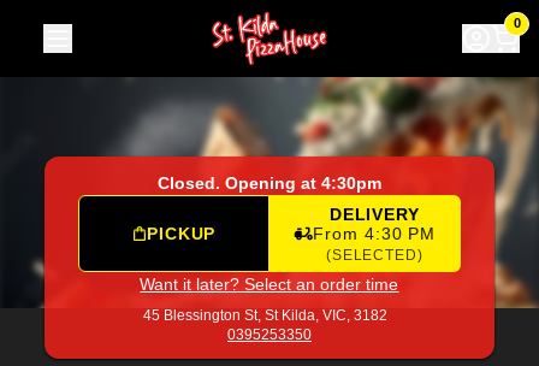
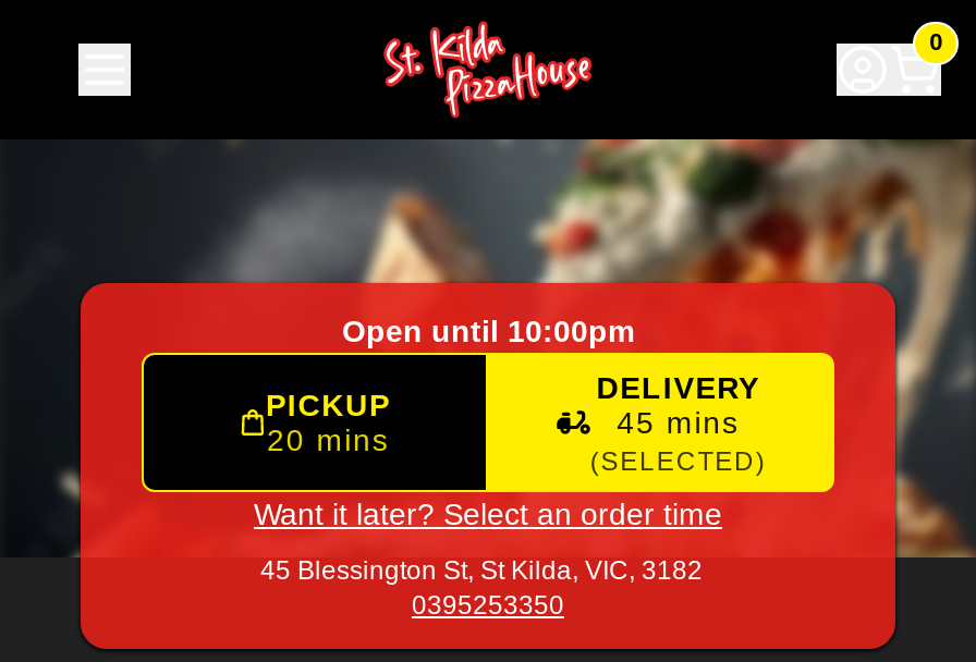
[158,173,381,193] Closed. Opening at 4:30pm -> [342,314,634,348] Open until 10:00pm
[313,224,436,243] From 4:30 PM -> [617,405,740,440] 45 mins
none -> [267,422,390,457] 20 mins

